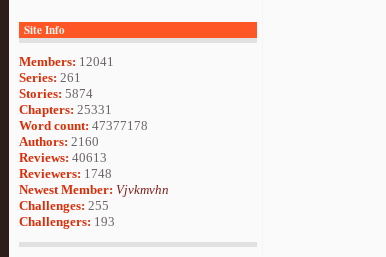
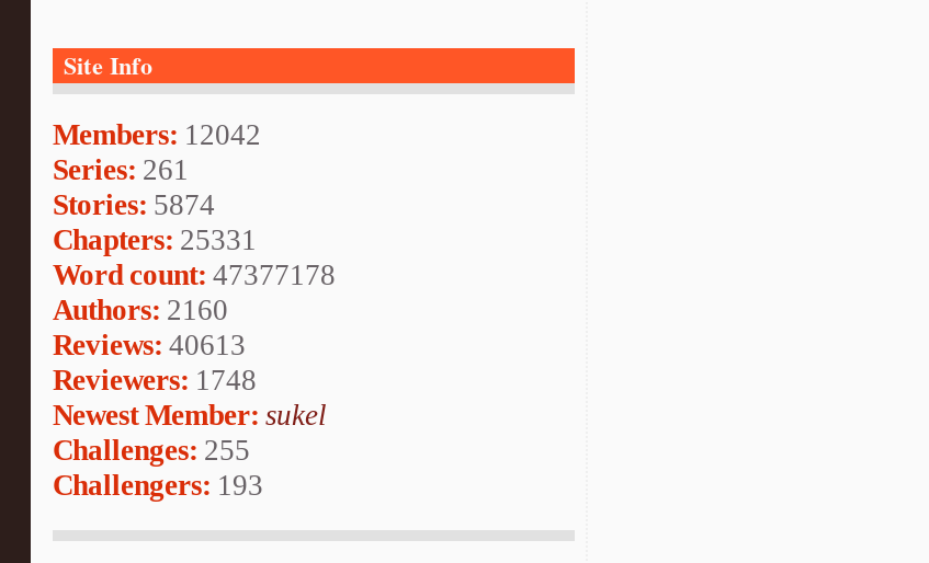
[19,54,114,69] Members: 12041 -> [53,118,261,151] Members: 12042
[19,182,169,197] Newest Member: Vjvkmvhn -> [53,399,327,432] Newest Member: sukel

